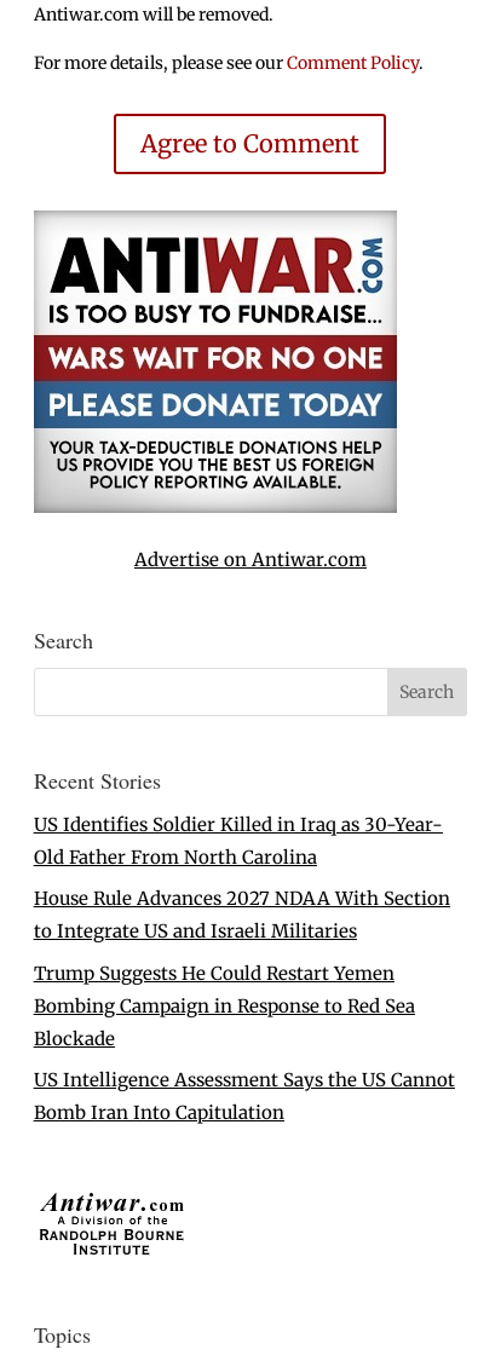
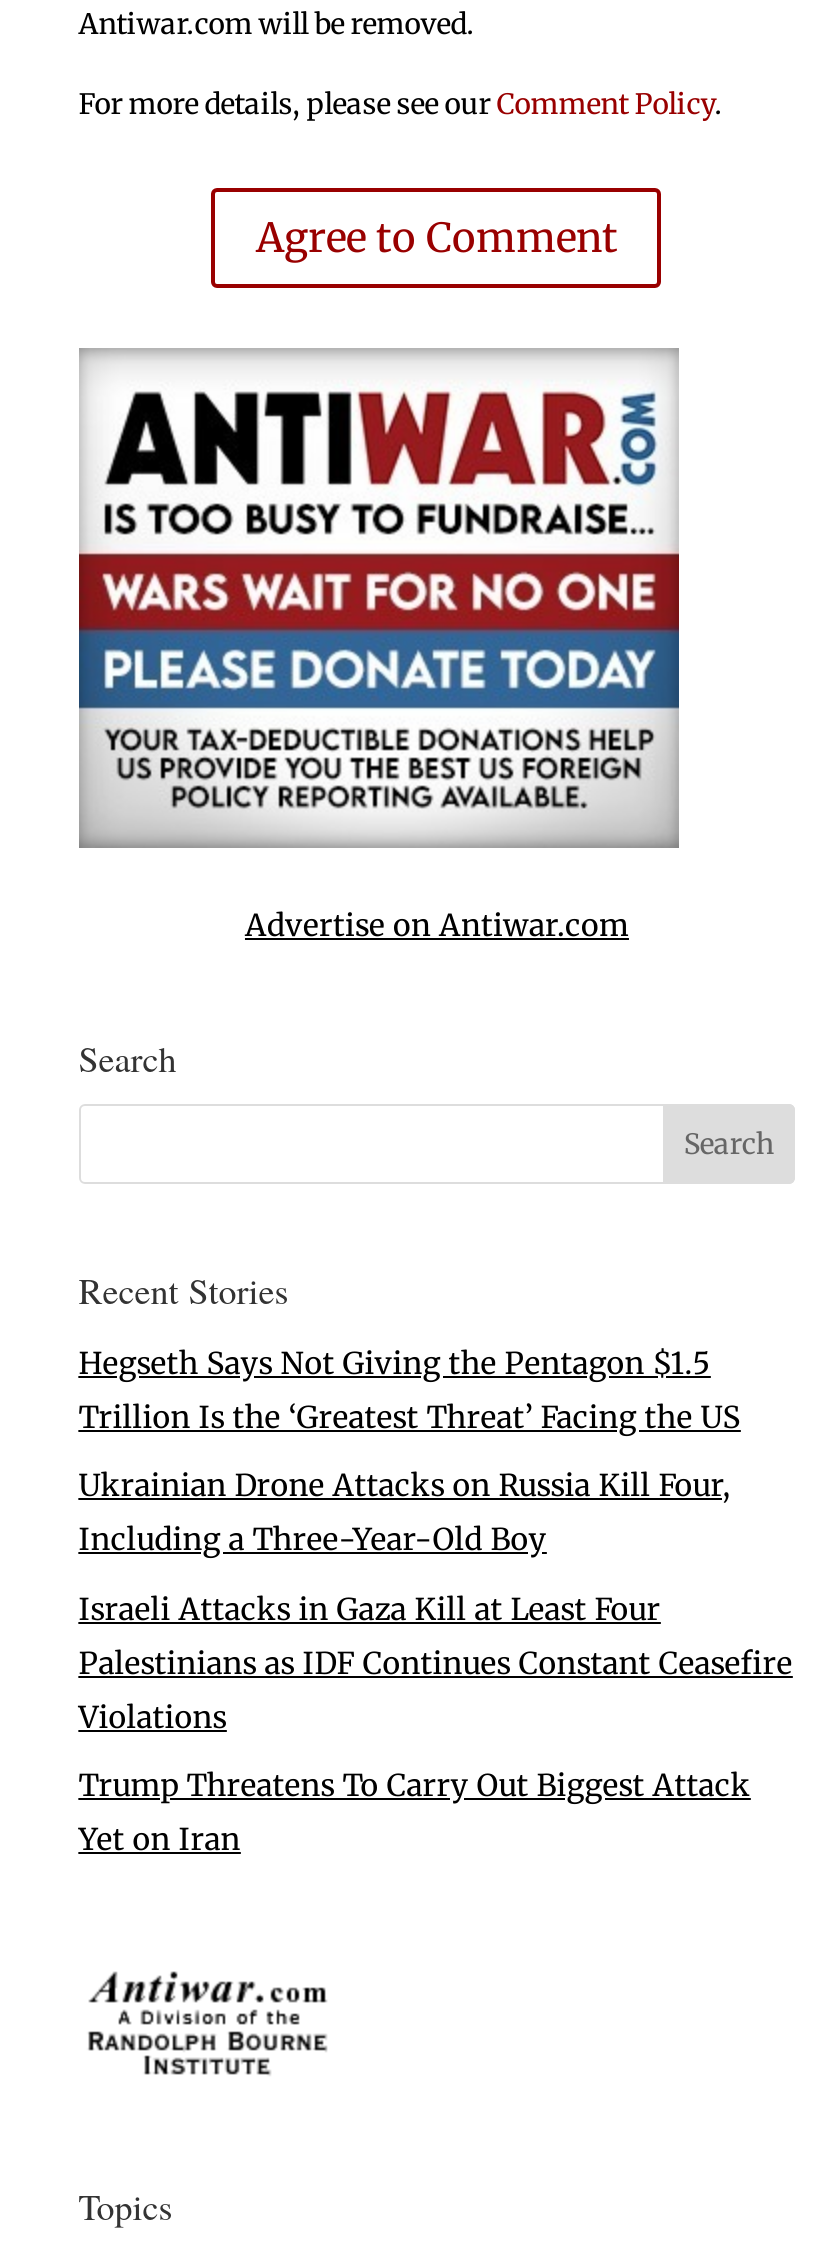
[34,813,443,869] US Identifies Soldier Killed in Iraq as 30-Year- | Old Father From North Carolina -> [79,1344,741,1436] Hegseth Says Not Giving the Pentagon $1.5 | Trillion Is the ‘Greatest Threat’ Facing the US
[34,887,450,943] House Rule Advances 2027 NDAA With Section | to Integrate US and Israeli Militaries -> [79,1467,731,1559] Ukrainian Drone Attacks on Russia Kill Four, | Including a Three-Year-Old Boy
[34,962,415,1050] Trump Suggests He Could Restart Yemen | Bombing Campaign in Response to Red Sea | Blockade -> [79,1590,793,1736] Israeli Attacks in Gaza Kill at Least Four | Palestinians as IDF Continues Constant Ceasefire | Violations
[34,1069,455,1124] US Intelligence Assessment Says the US Cannot | Bomb Iran Into Capitulation -> [79,1767,751,1859] Trump Threatens To Carry Out Biggest Attack | Yet on Iran

